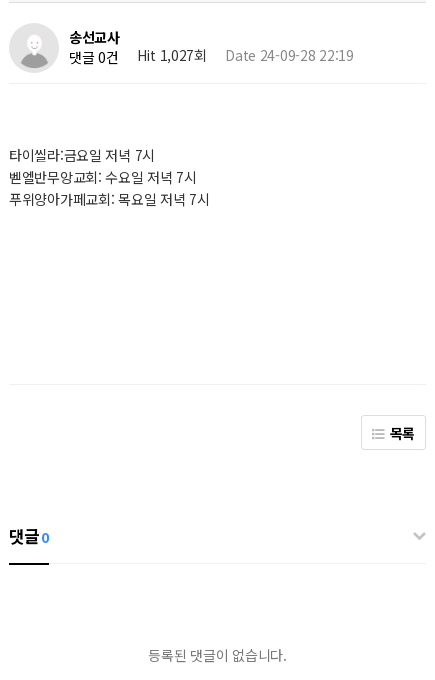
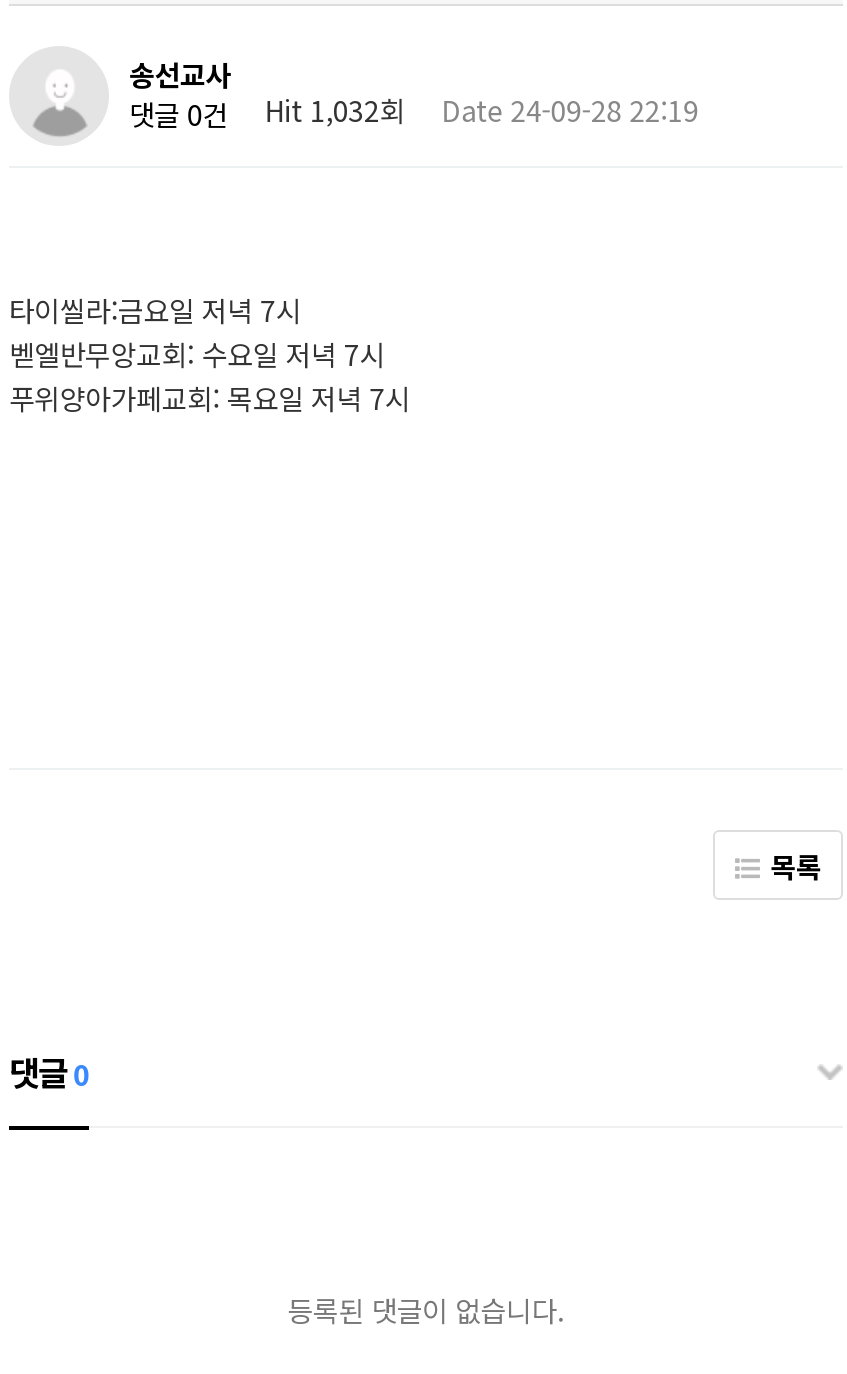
[69,45,354,67] 댓글 0건 Hit 1,027회 Date 24-09-28 22:19 -> [129,90,699,134] 댓글 0건 Hit 1,032회 Date 24-09-28 22:19

